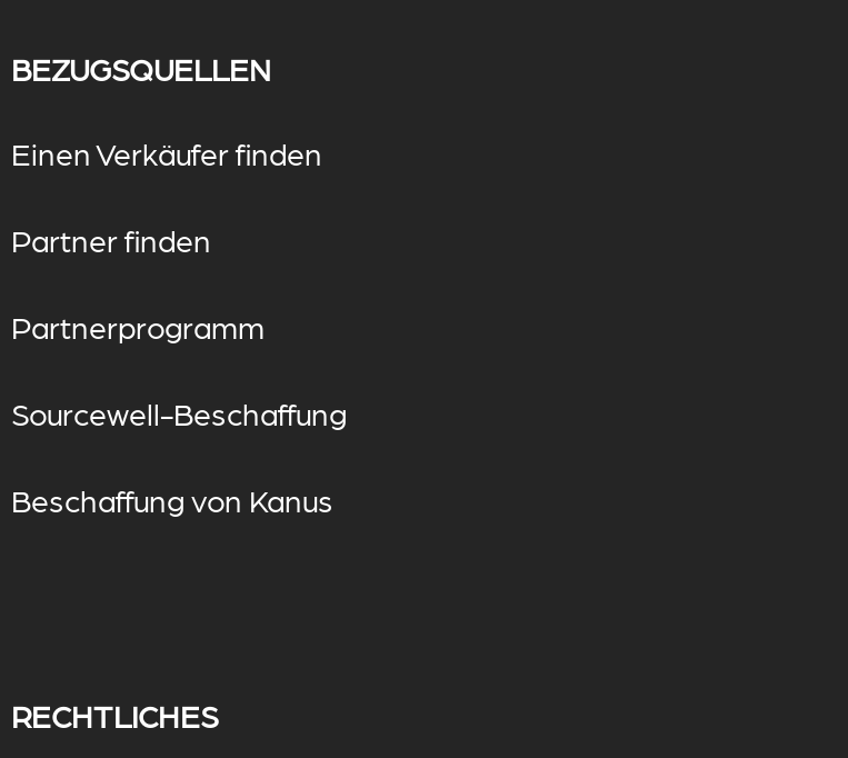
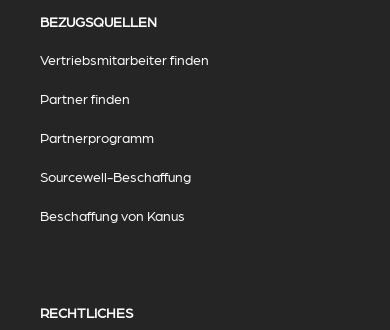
[11,135,322,170] Einen Verkäufer finden -> [40,51,209,67] Vertriebsmitarbeiter finden

